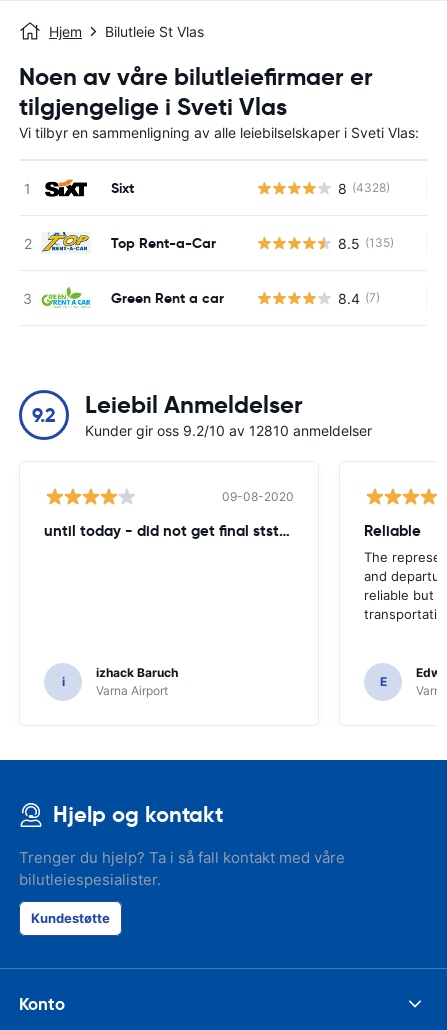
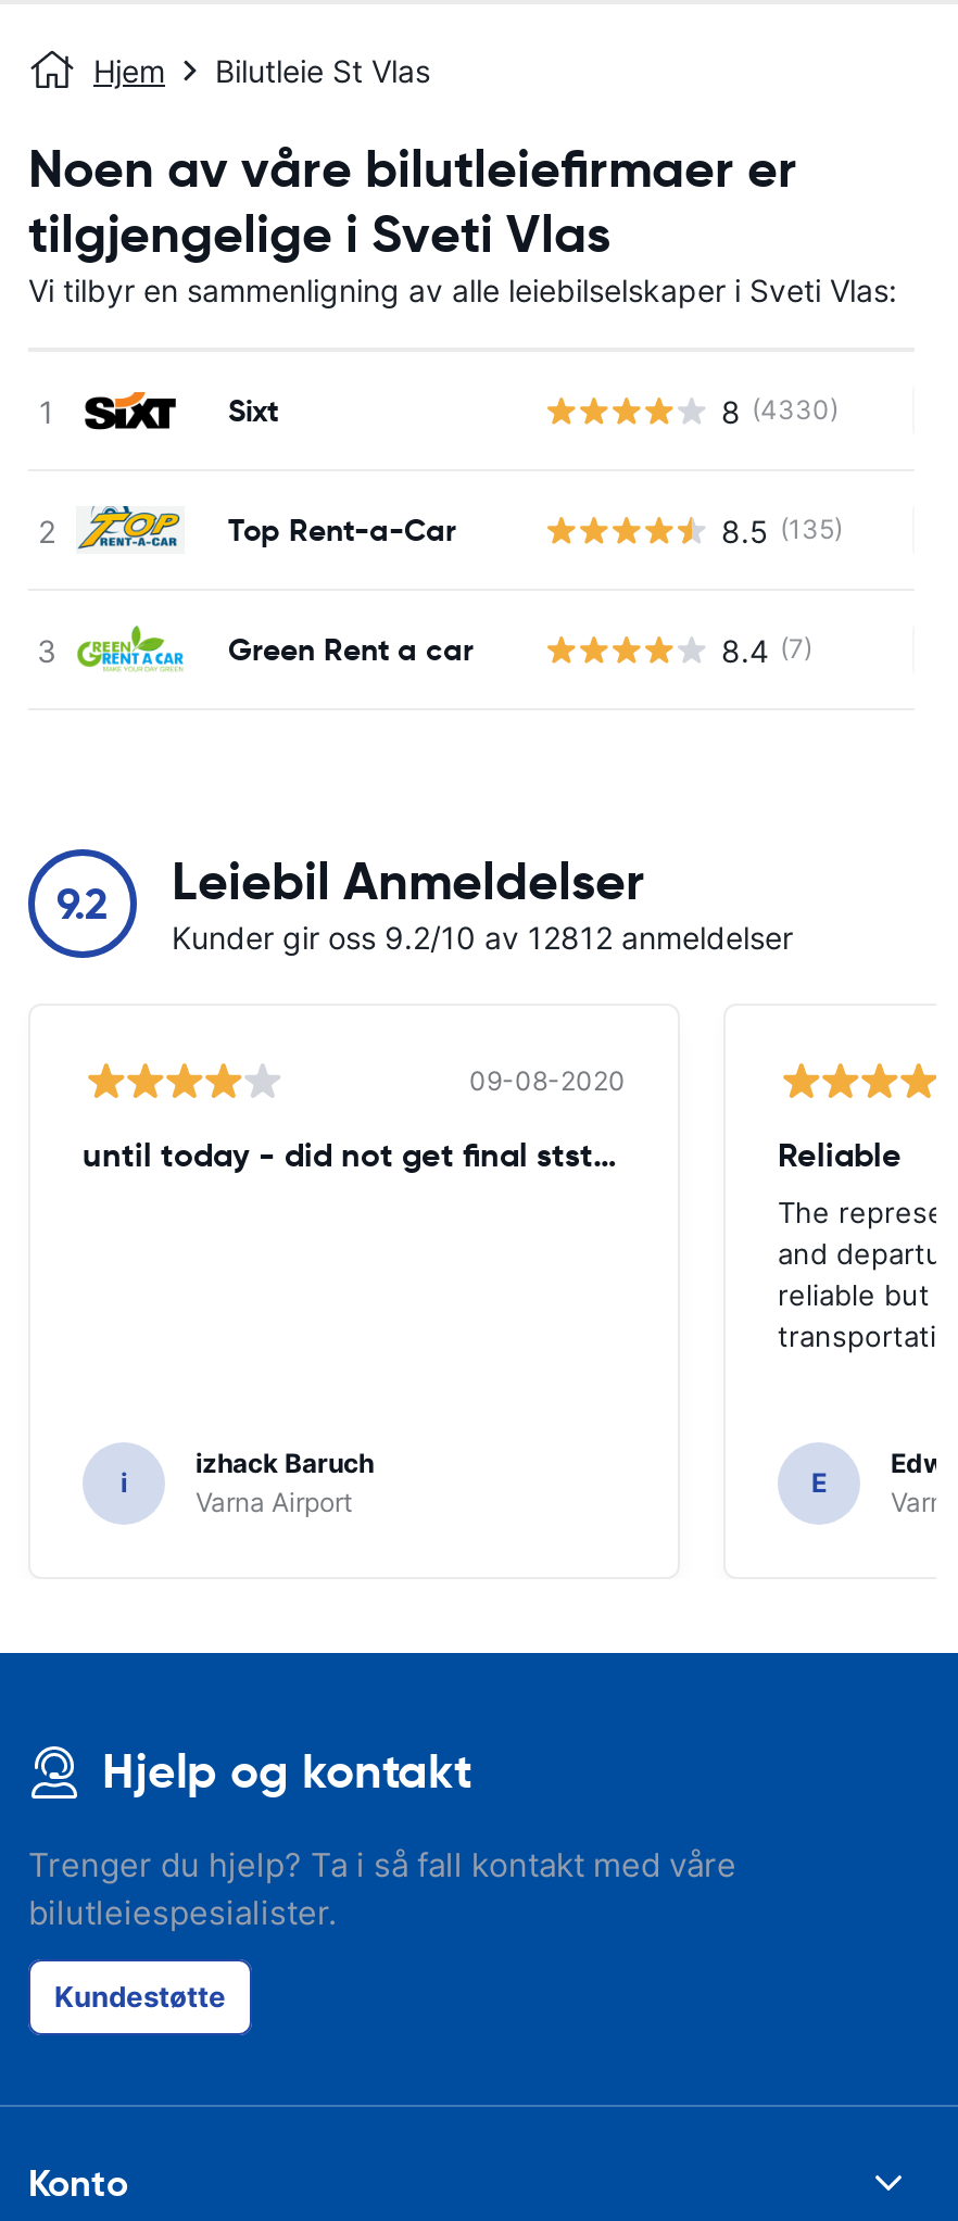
[338,179,390,196] 8 (4328) -> [721,392,839,429] 8 (4330)
[85,422,372,439] Kunder gir oss 9.2/10 av 12810 anmeldelser -> [172,919,793,956] Kunder gir oss 9.2/10 av 12812 anmeldelser

